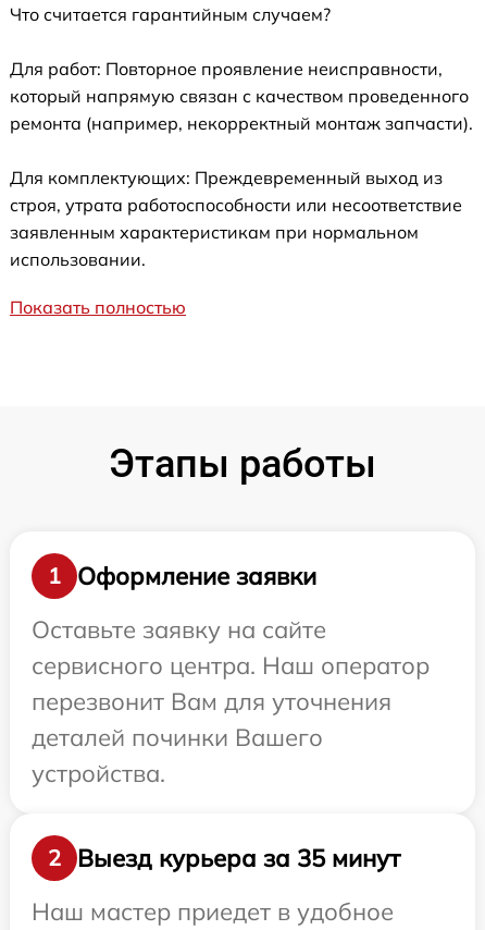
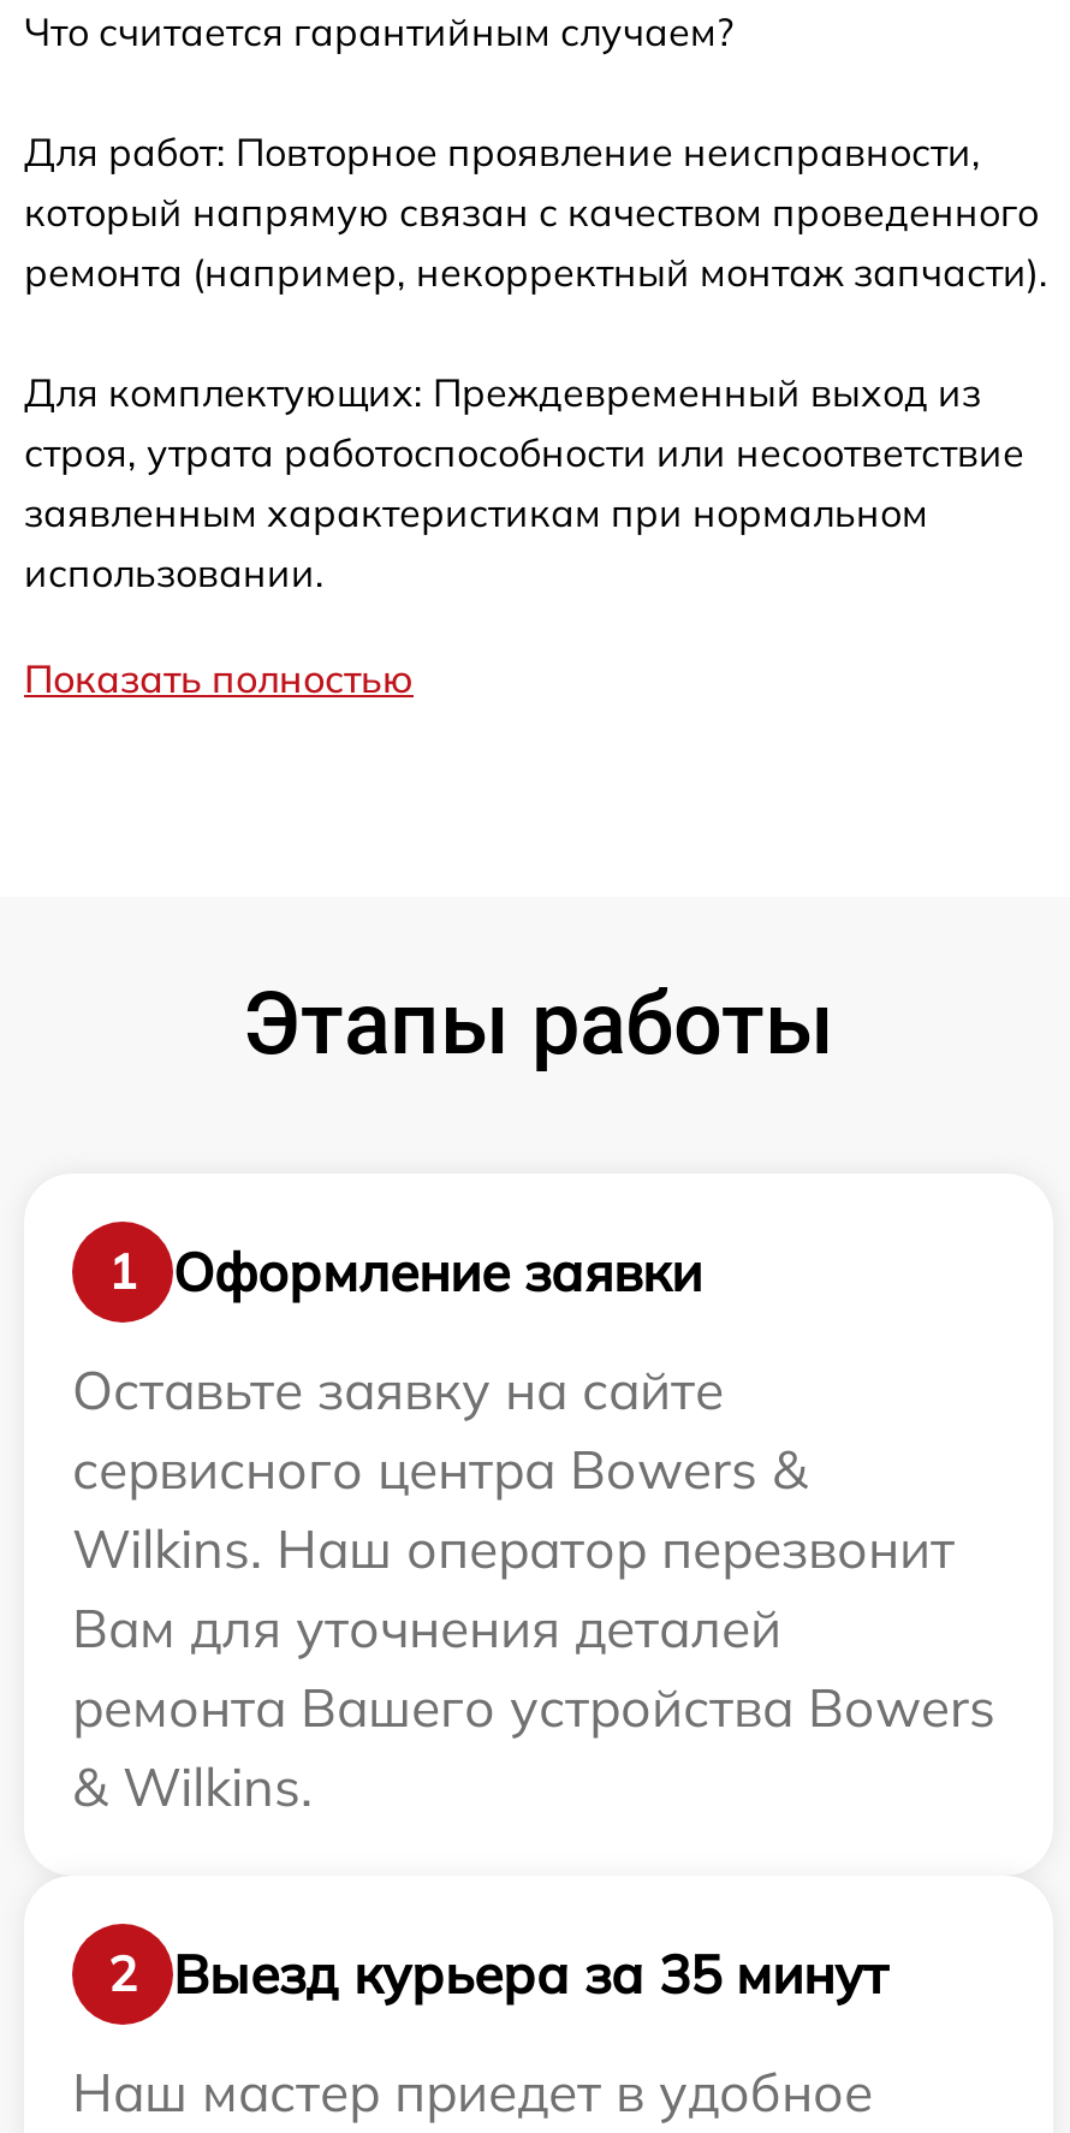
[32,650,430,788] сервисного центра. Наш оператор | перезвонит Вам для уточнения | деталей починки Вашего | устройства. -> [72,1436,995,1820] сервисного центра Bowers & | Wilkins. Наш оператор перезвонит | Вам для уточнения деталей | ремонта Вашего устройства Bowers | & Wilkins.

